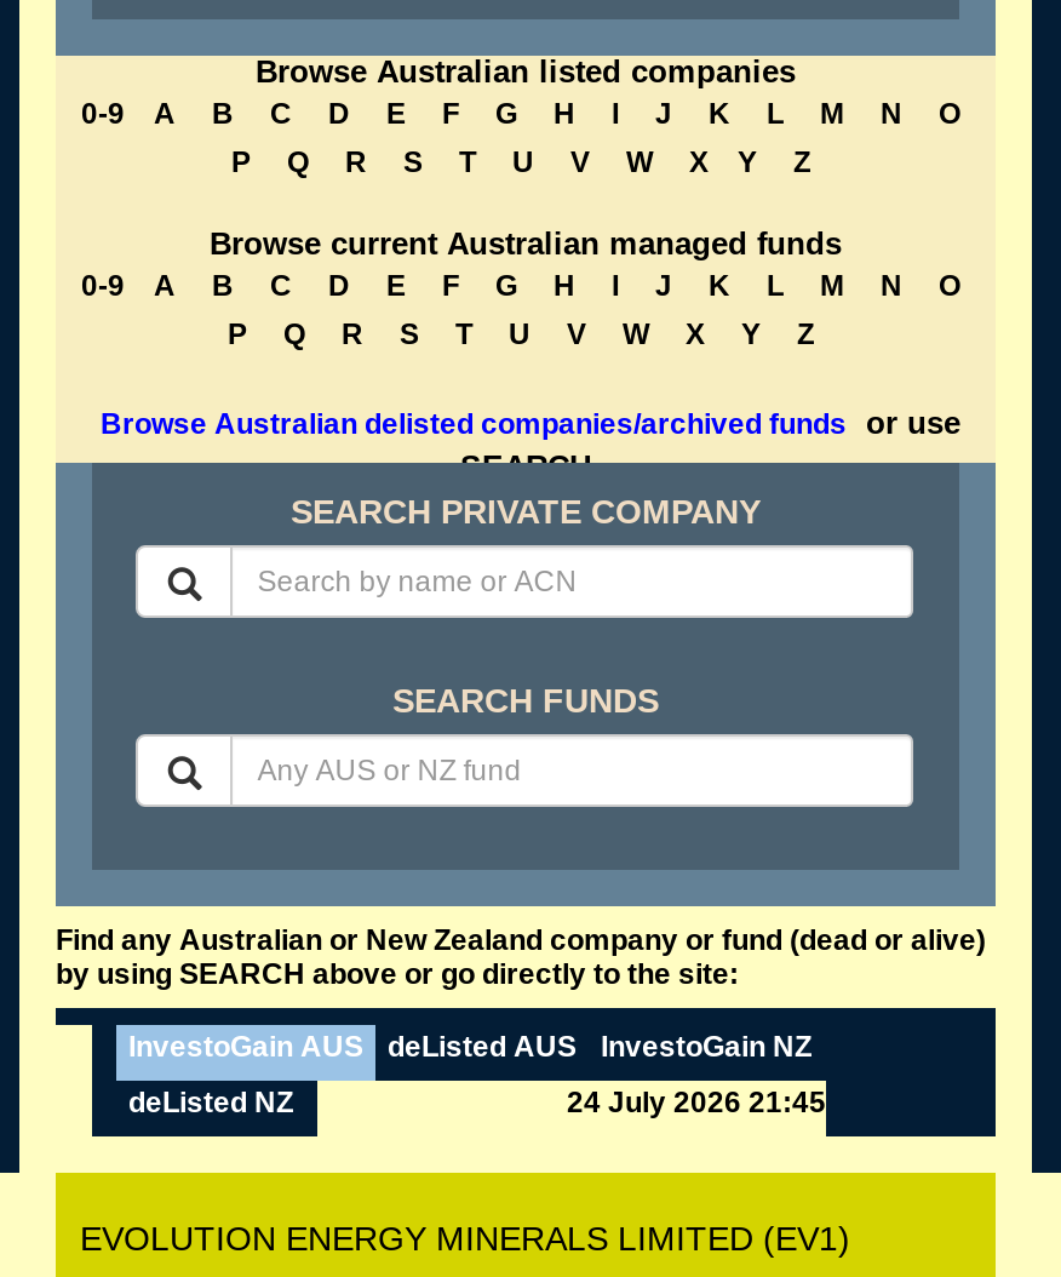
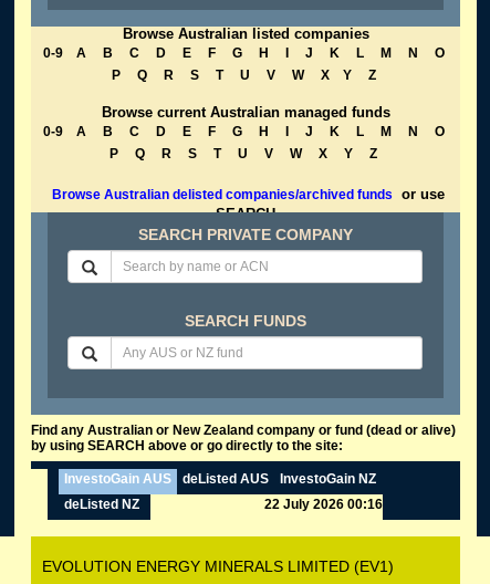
[567,1086,826,1119] 24 July 2026 21:45 -> [264,497,383,512] 22 July 2026 00:16

